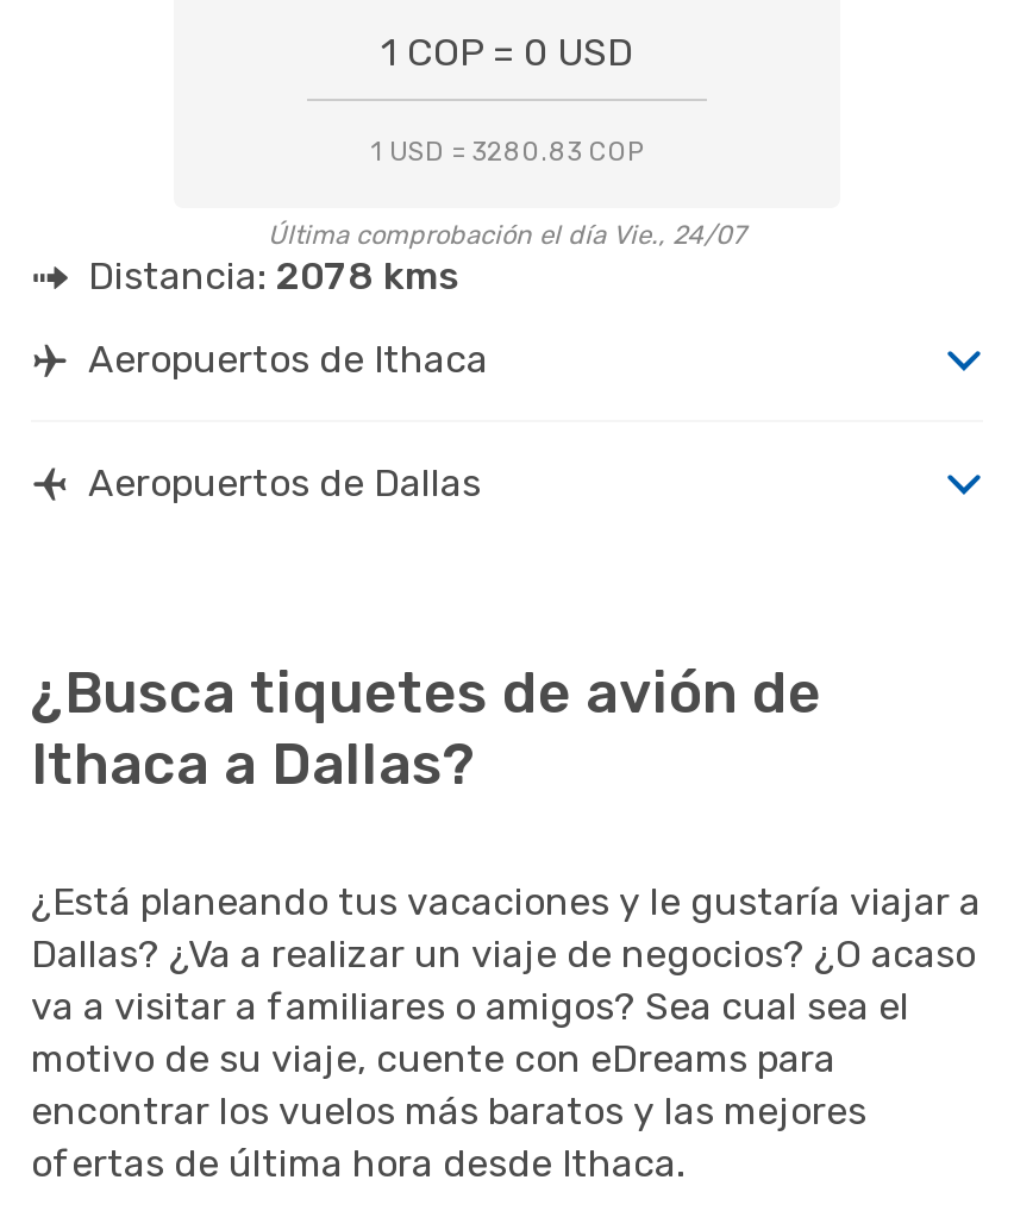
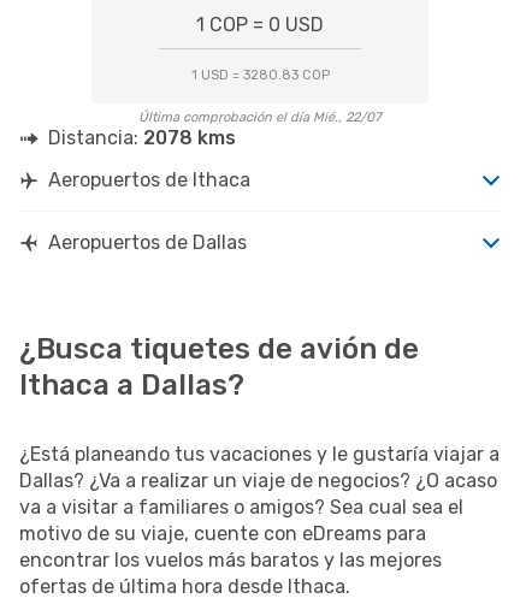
[268,220,746,251] Última comprobación el día Vie., 24/07 -> [138,109,382,125] Última comprobación el día Mié., 22/07

